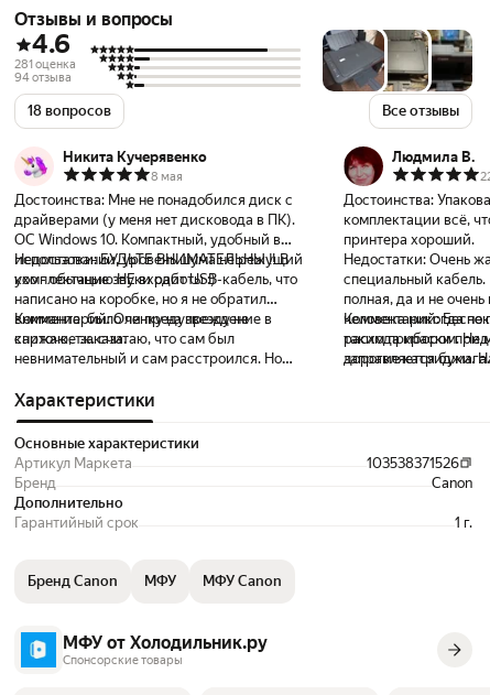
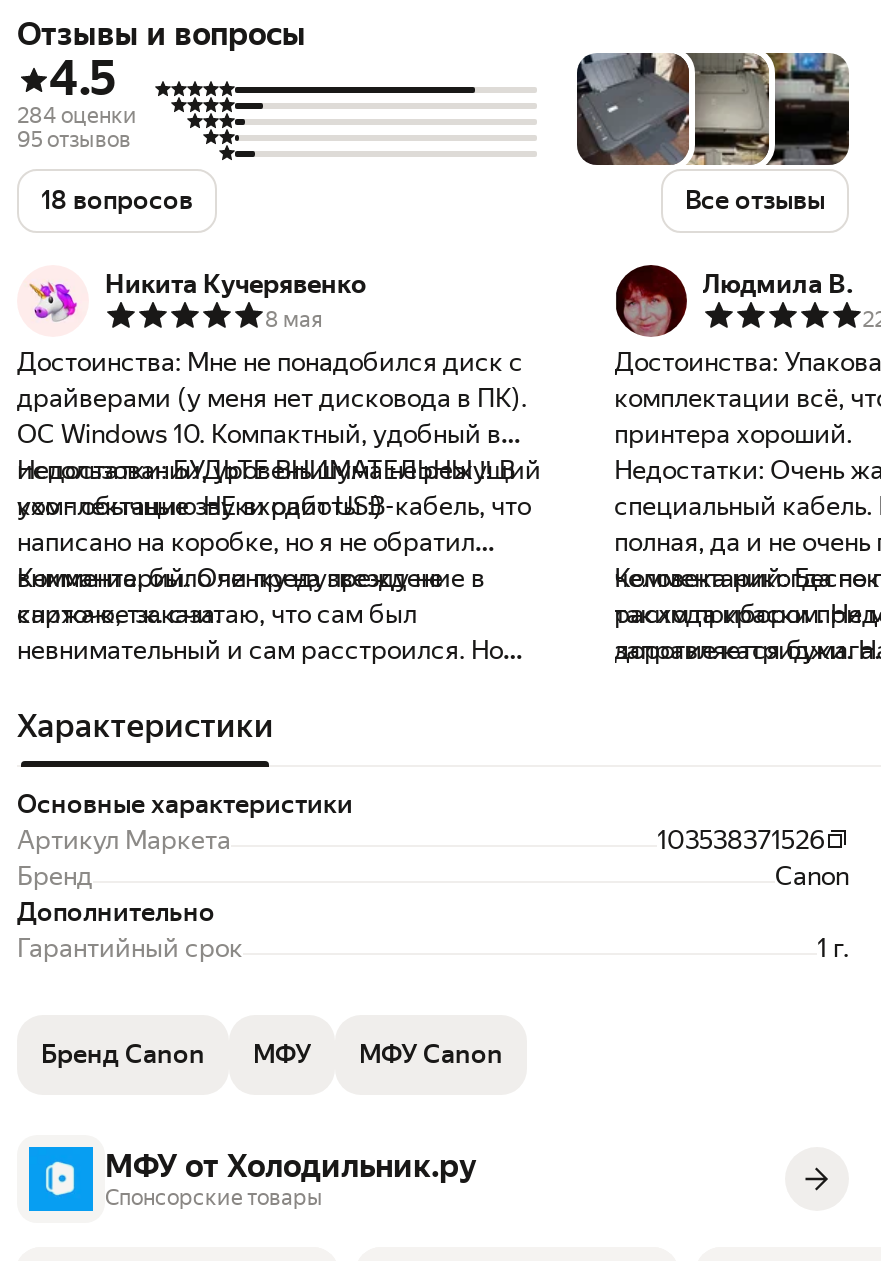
[14,29,76,85] 4.6 | 281 оценка | 94 отзыва -> [17,51,137,153] 4.5 | 284 оценки | 95 отзывов

